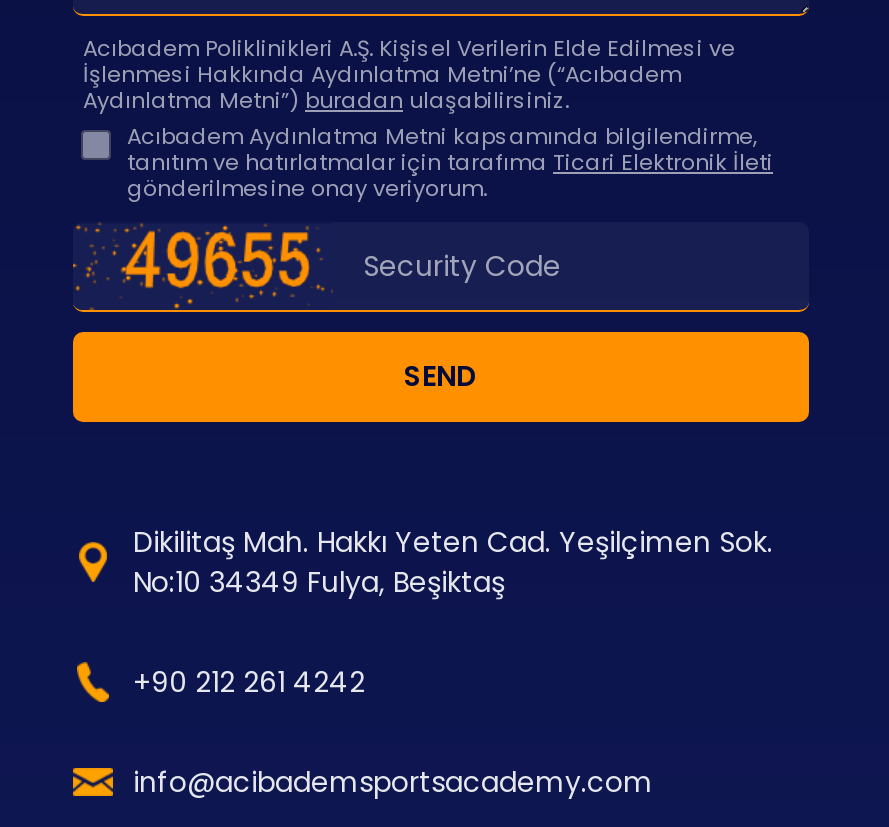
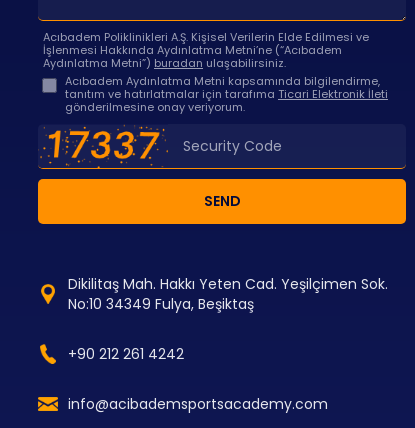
[95,224,325,308] [image] -> [48,126,168,169] [image]

